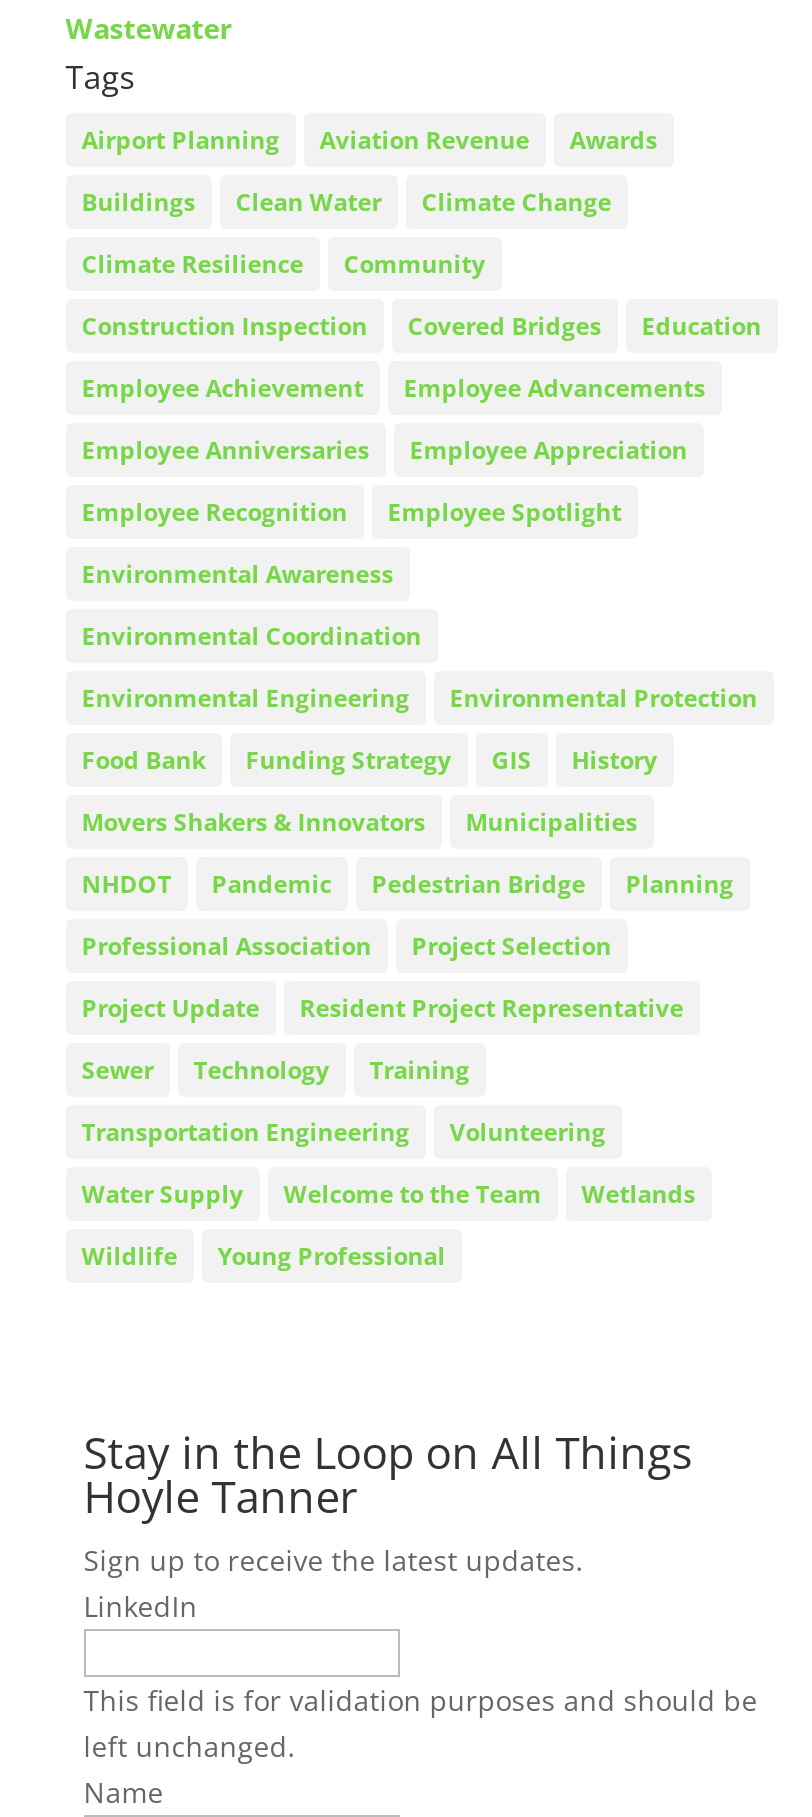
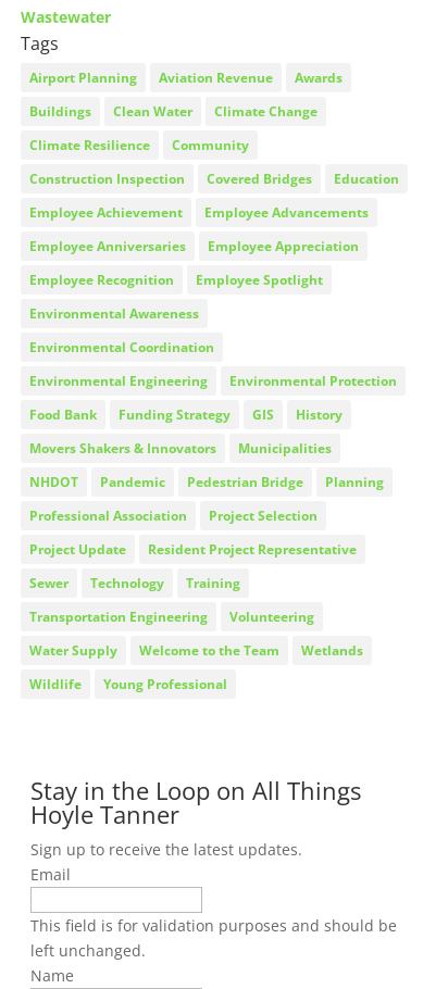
[84,1587,198,1625] LinkedIn -> [30,864,70,885] Email

